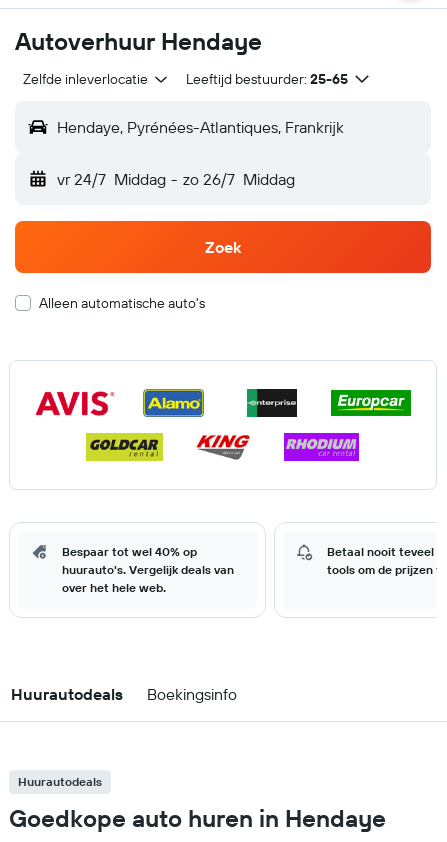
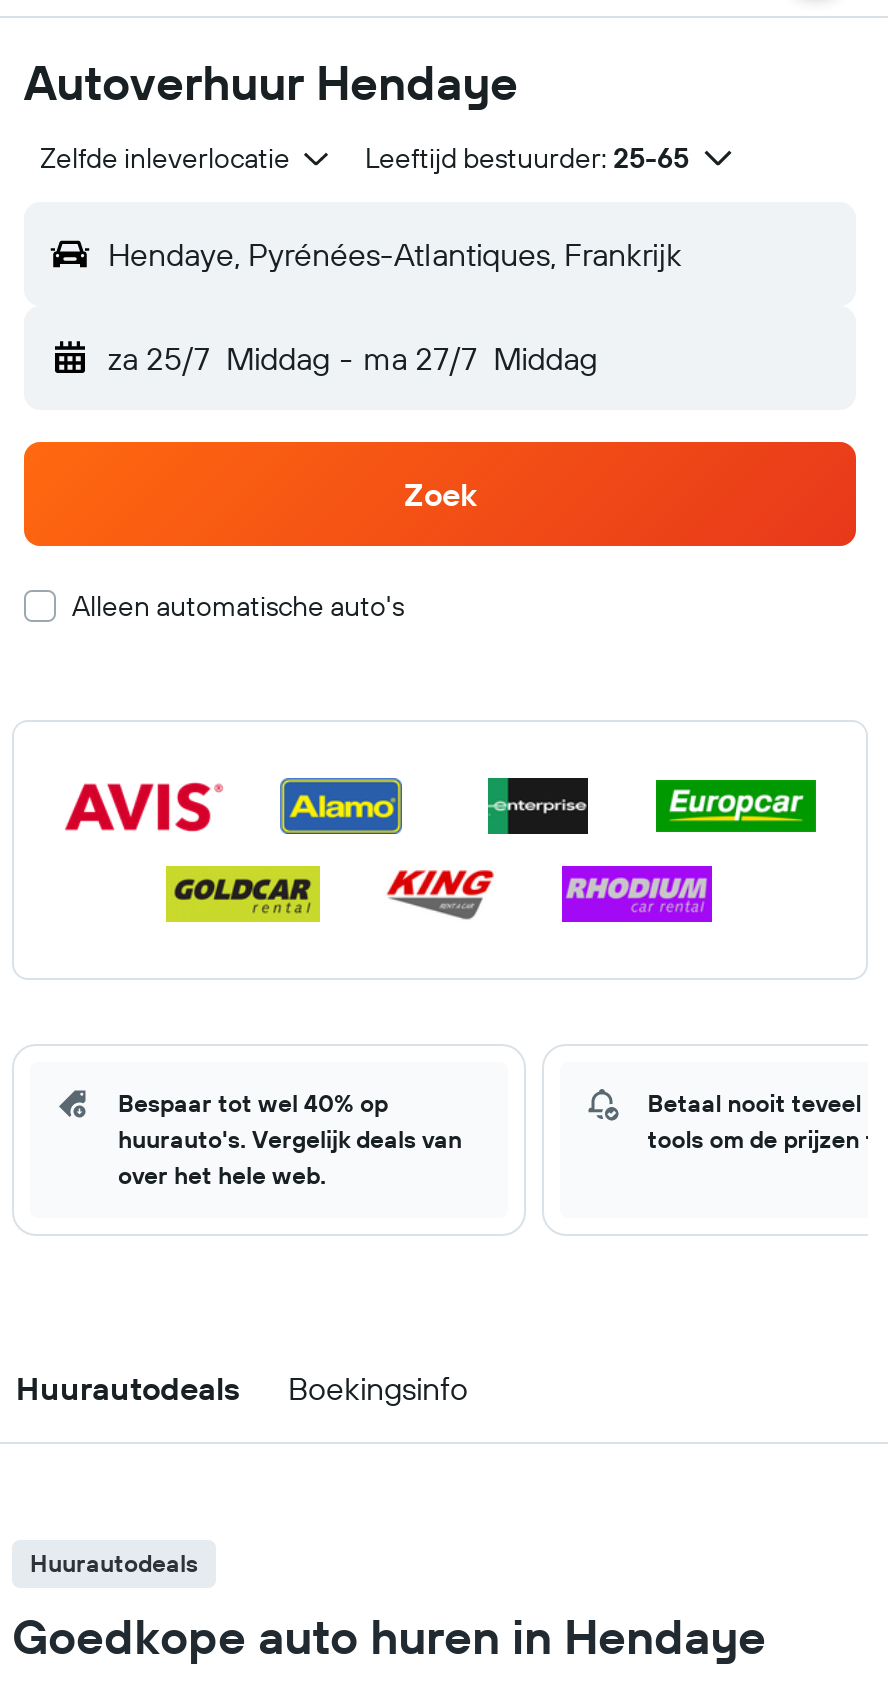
[57,169,295,189] vr 24/7 Middag - zo 26/7 Middag -> [108,338,597,378] za 25/7 Middag - ma 27/7 Middag

